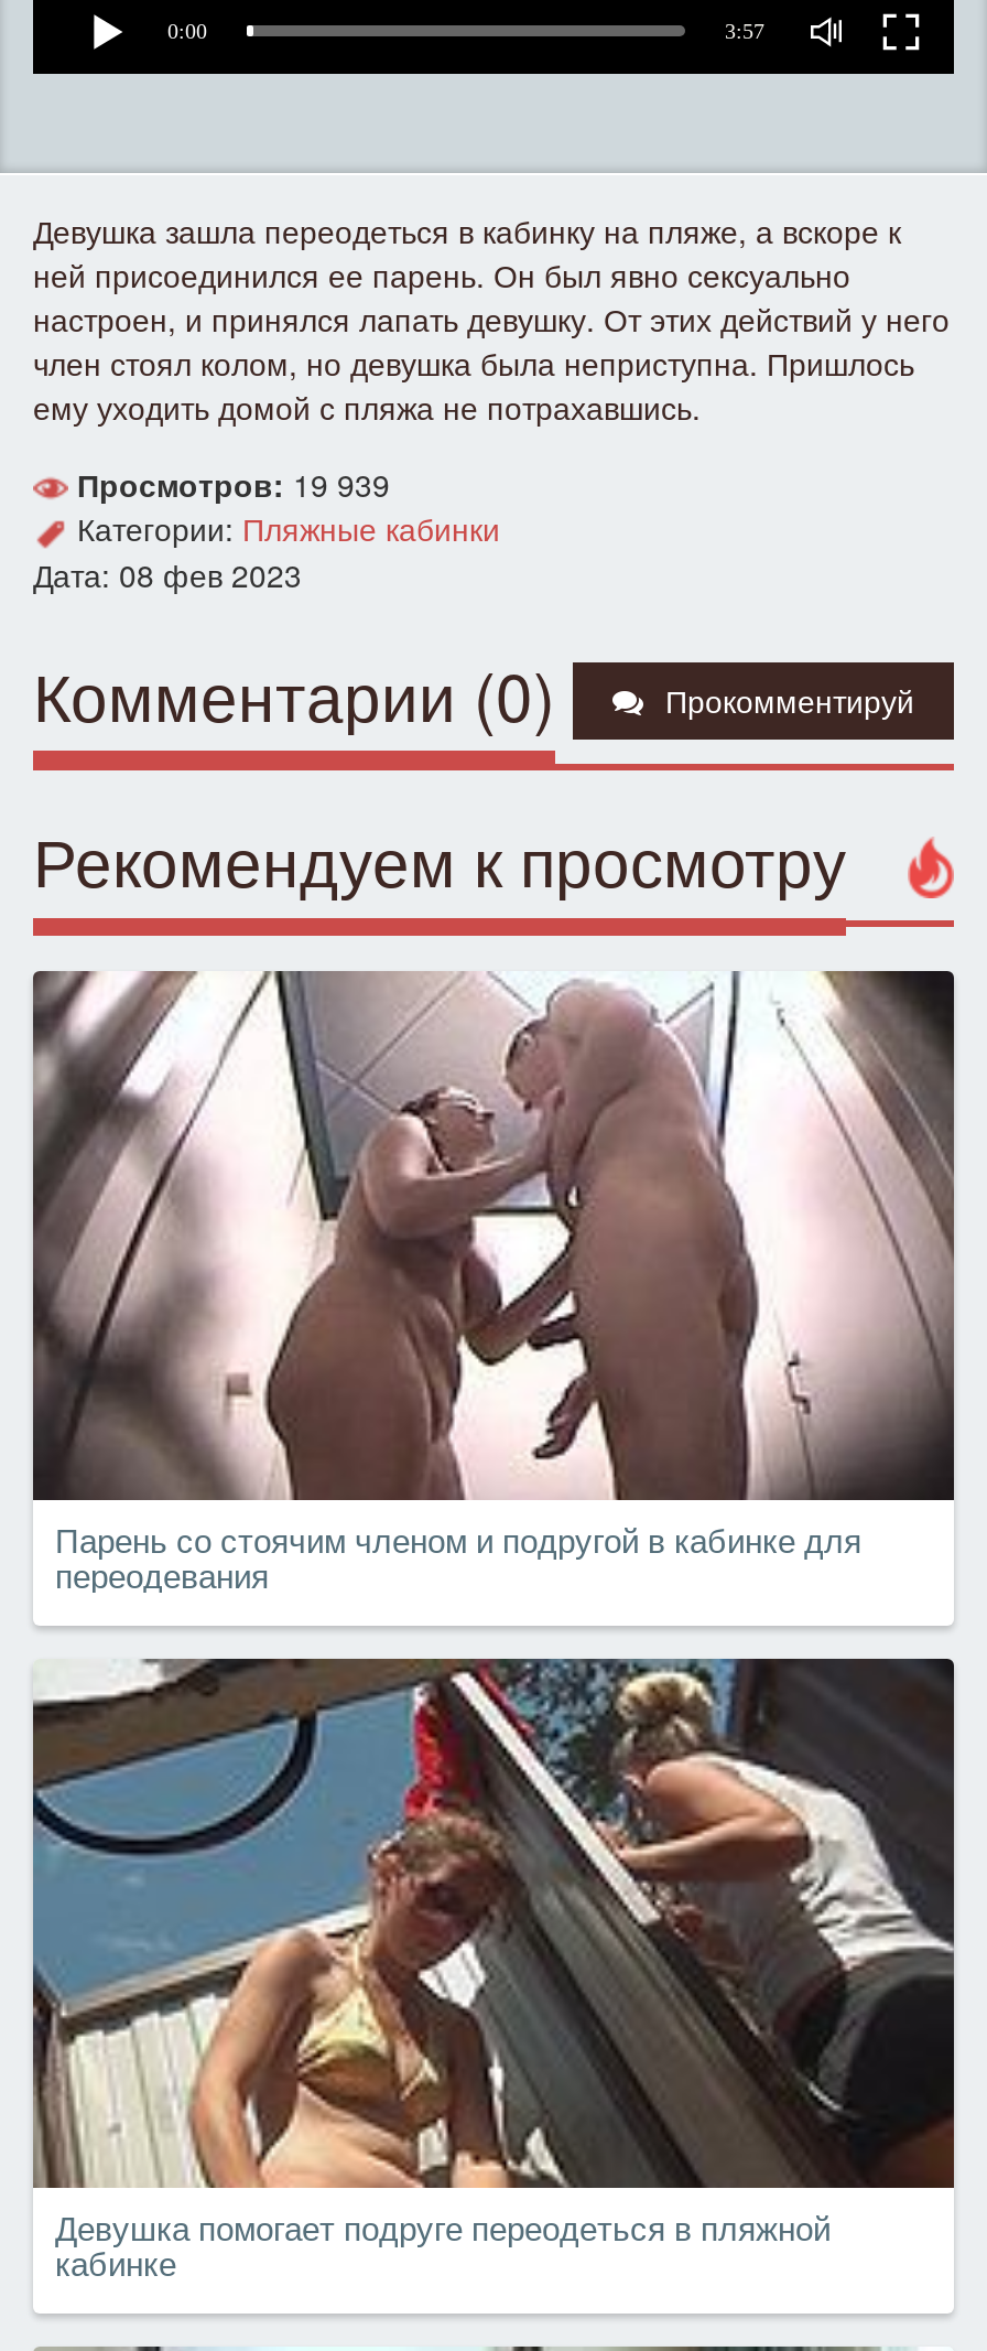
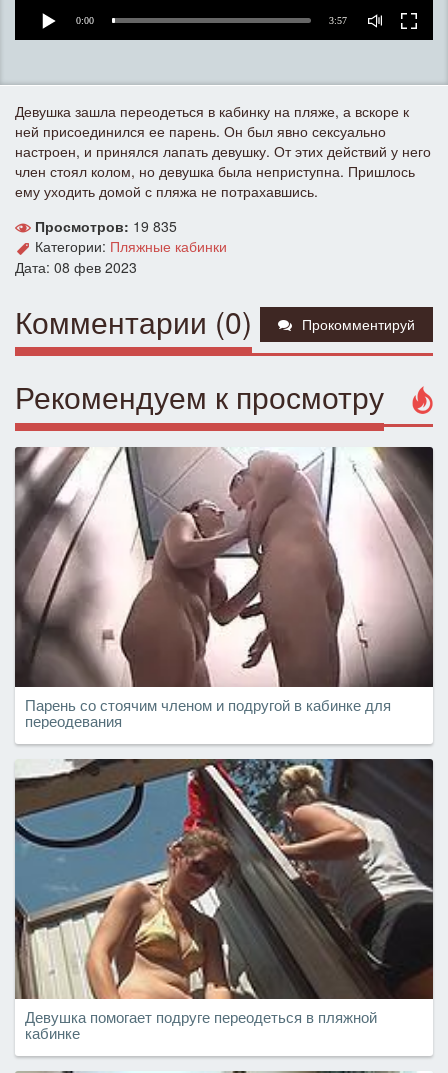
[77,462,390,506] Просмотров: 19 939 -> [35,216,177,236] Просмотров: 19 835

